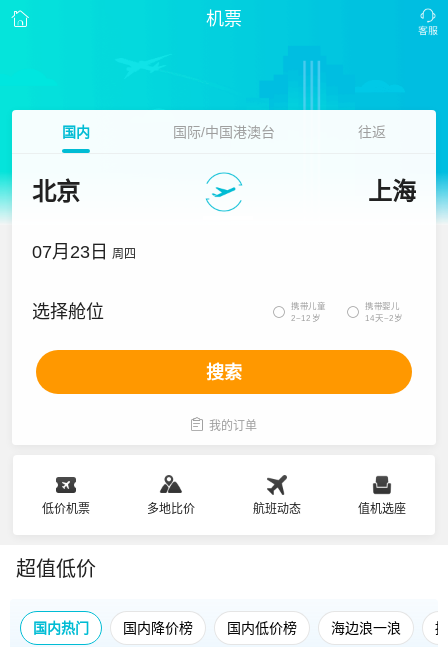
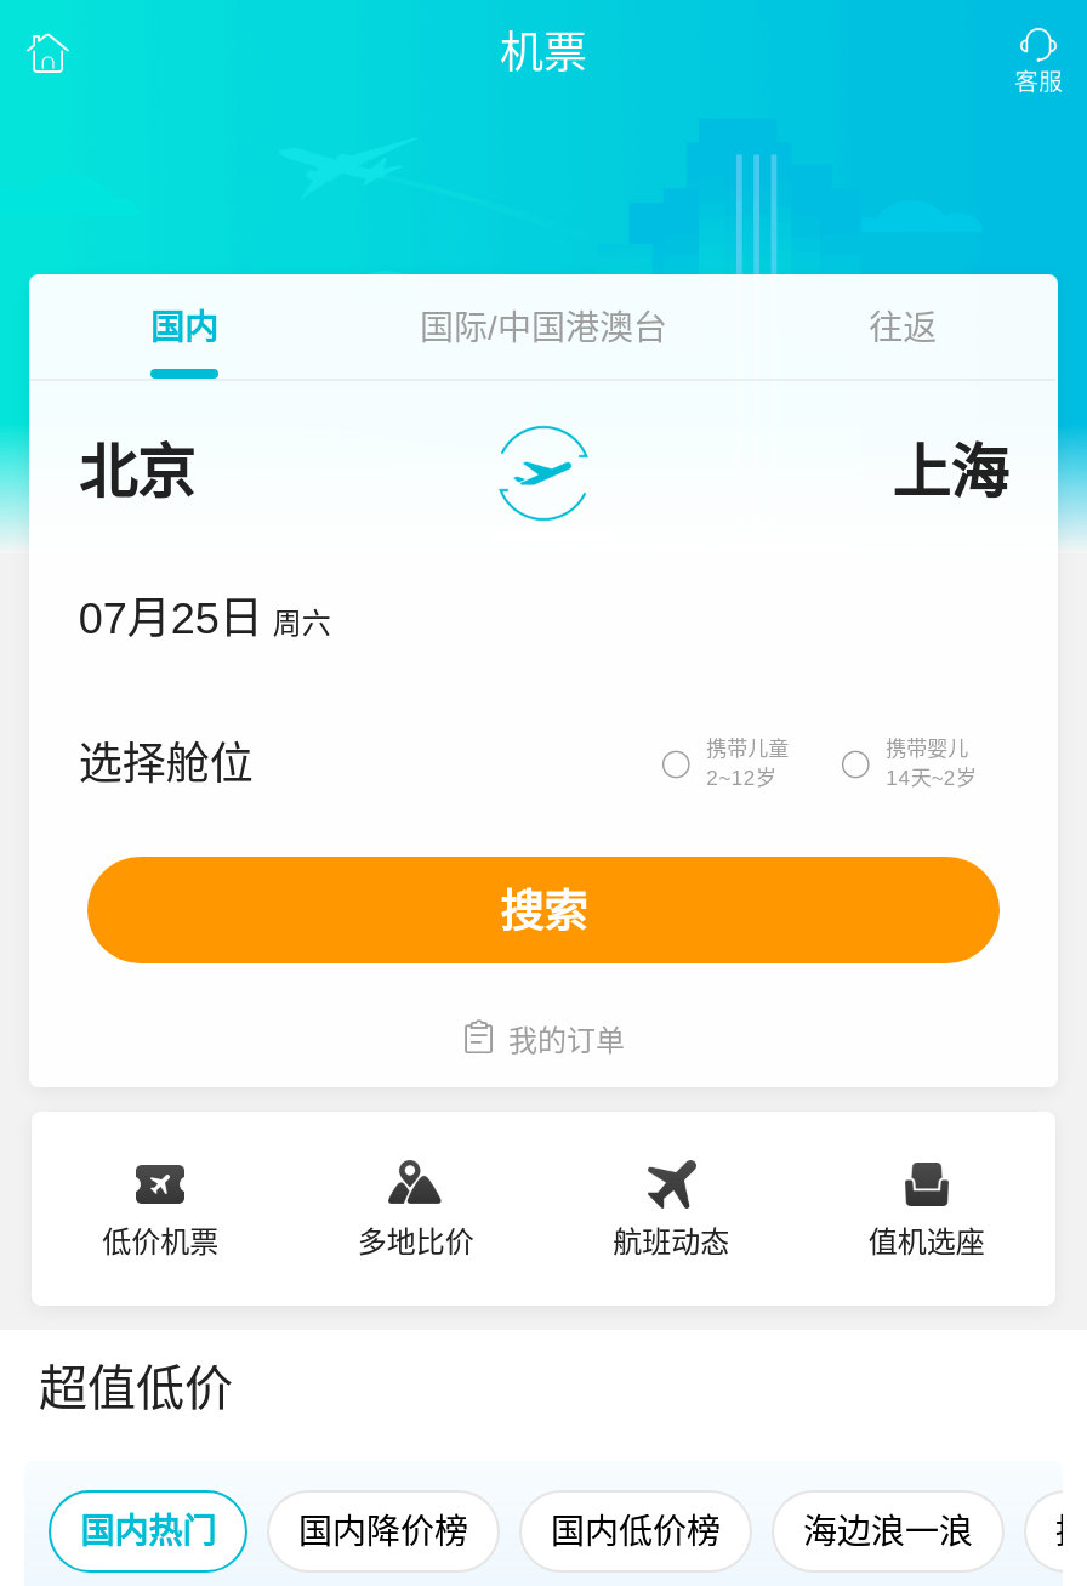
[32,242,136,262] 07月23日 周四 -> [78,595,331,643] 07月25日 周六

